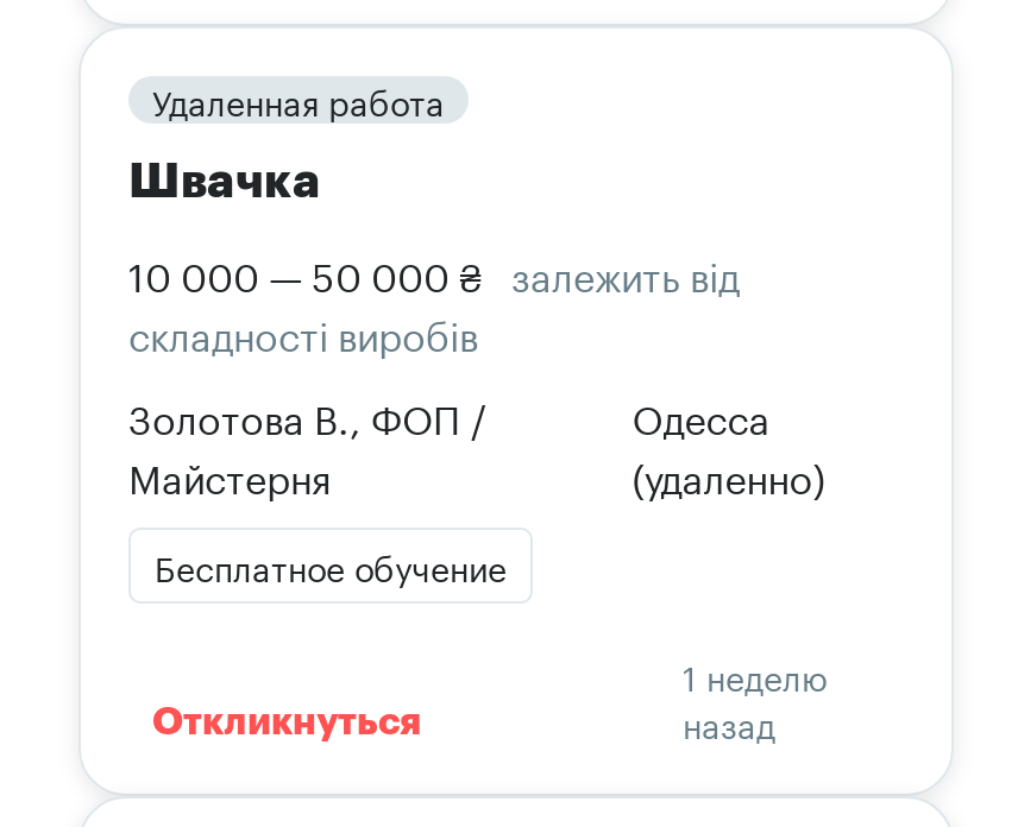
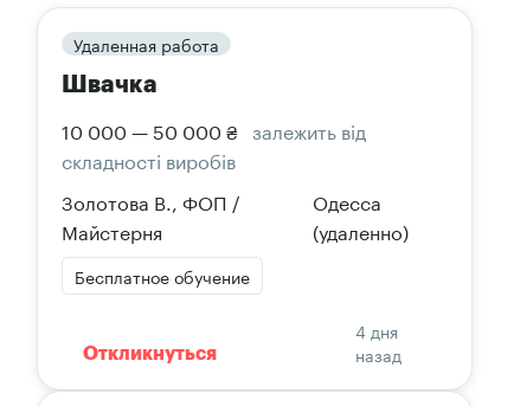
[683,649,828,701] 1 неделю -> [356,317,398,343] 4 дня

